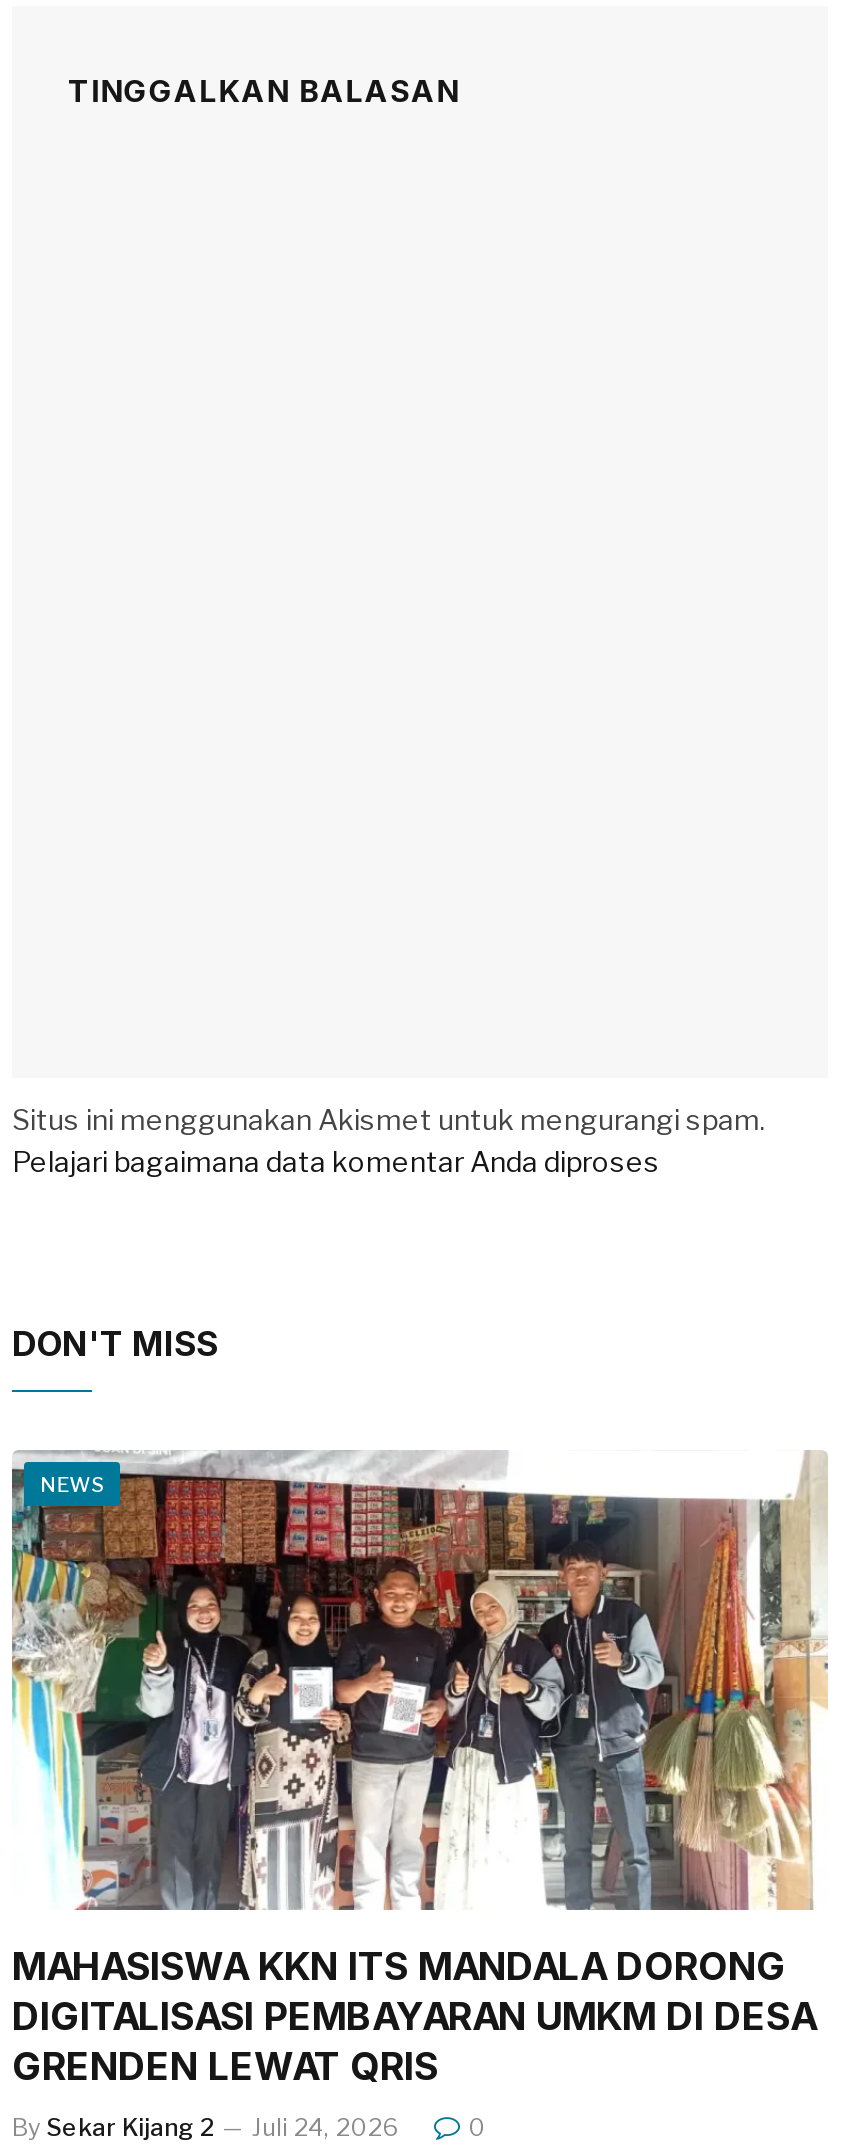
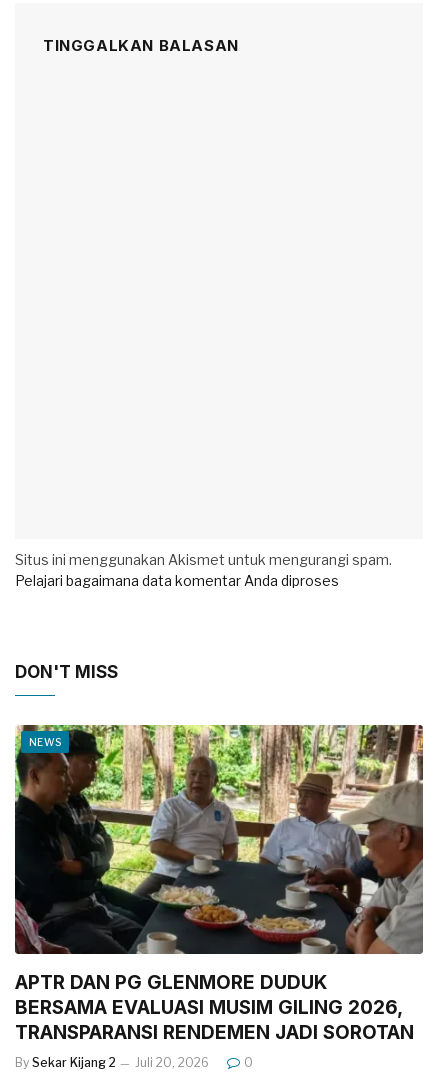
[10,1449,828,2090] [image] | MAHASISWA KKN ITS MANDALA DORONG | DIGITALISASI PEMBAYARAN UMKM DI DESA | GRENDEN LEWAT QRIS -> [14,724,424,1044] [image] | APTR DAN PG GLENMORE DUDUK | BERSAMA EVALUASI MUSIM GILING 2026, | TRANSPARANSI RENDEMEN JADI SOROTAN
[12,2112,398,2142] By Sekar Kijang 2 Juli 24, 2026 -> [15,1055,209,1070] By Sekar Kijang 2 Juli 20, 2026

